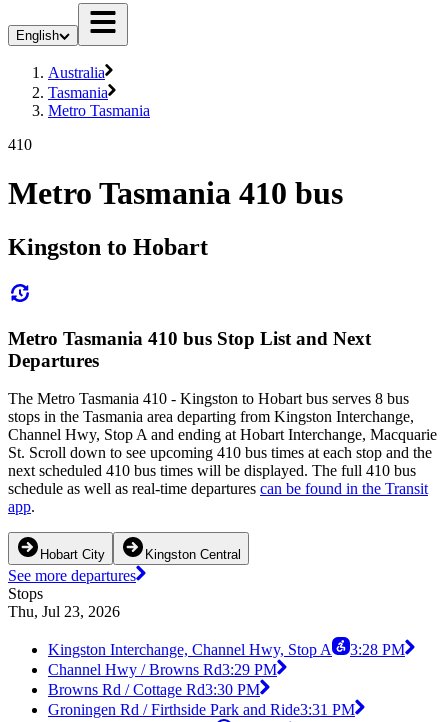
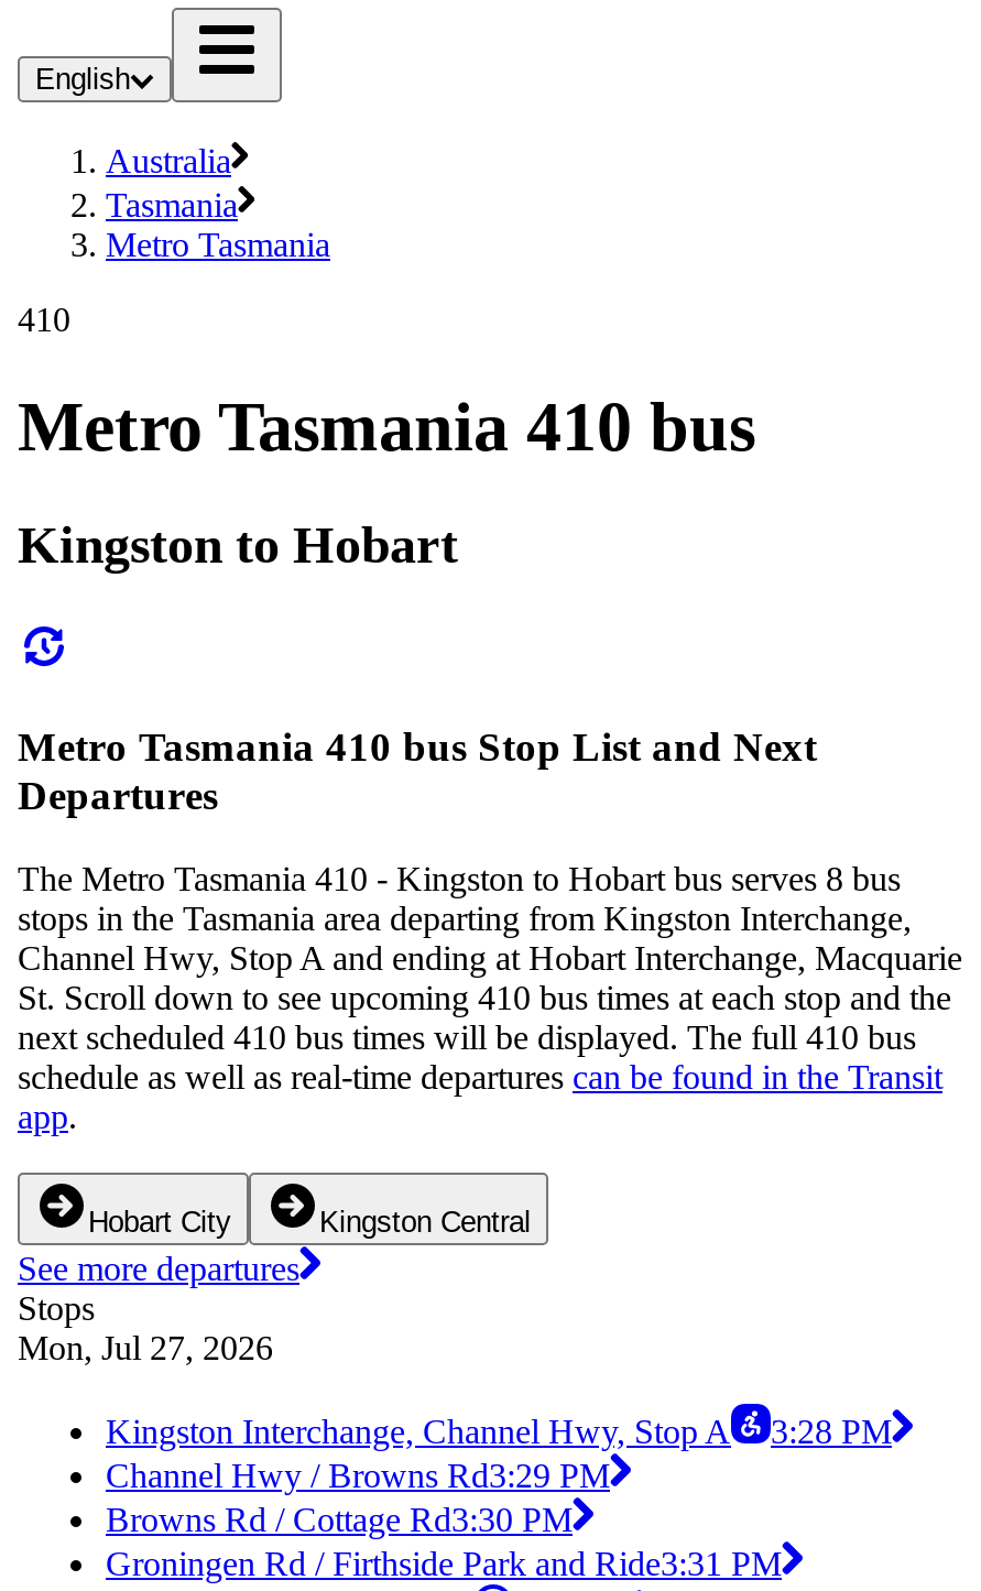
[8,603,120,620] Thu, Jul 23, 2026 -> [18,1329,273,1367] Mon, Jul 27, 2026

